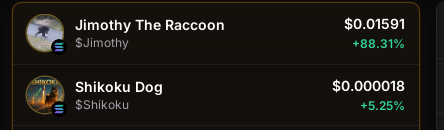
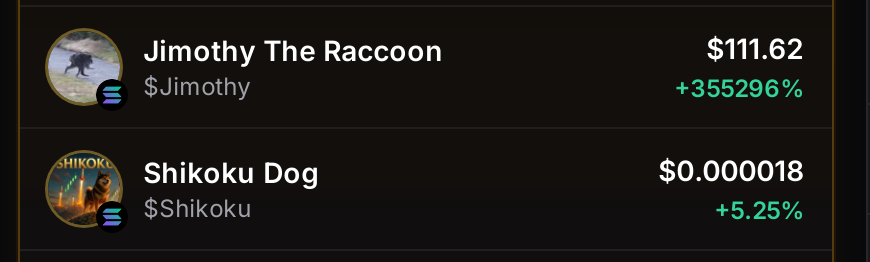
[344,15,405,32] $0.01591 -> [706,31,804,65] $111.62
[352,36,405,51] +88.31% -> [674,73,804,103] +355296%

